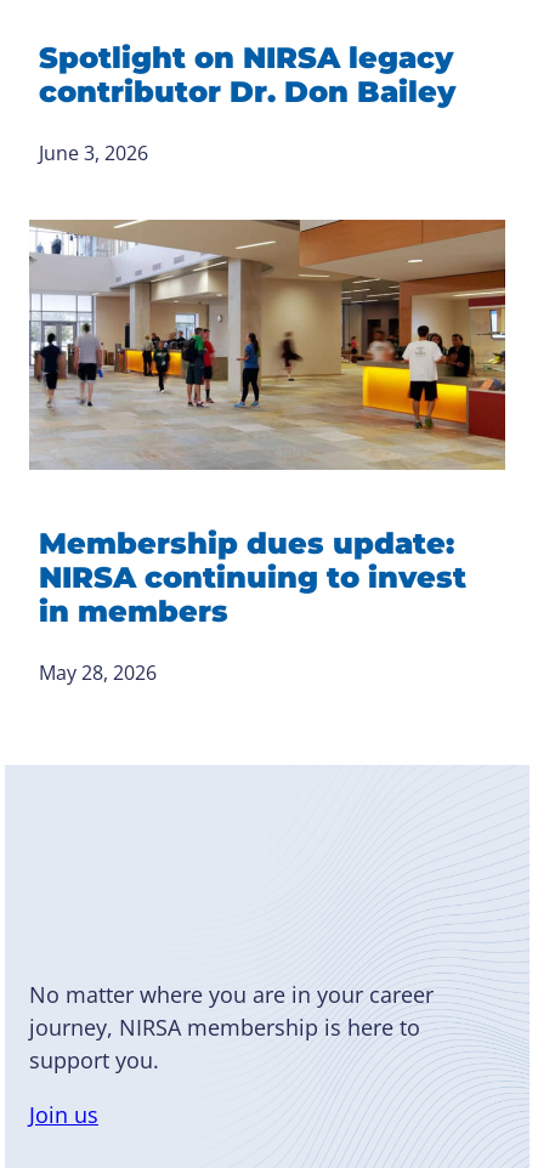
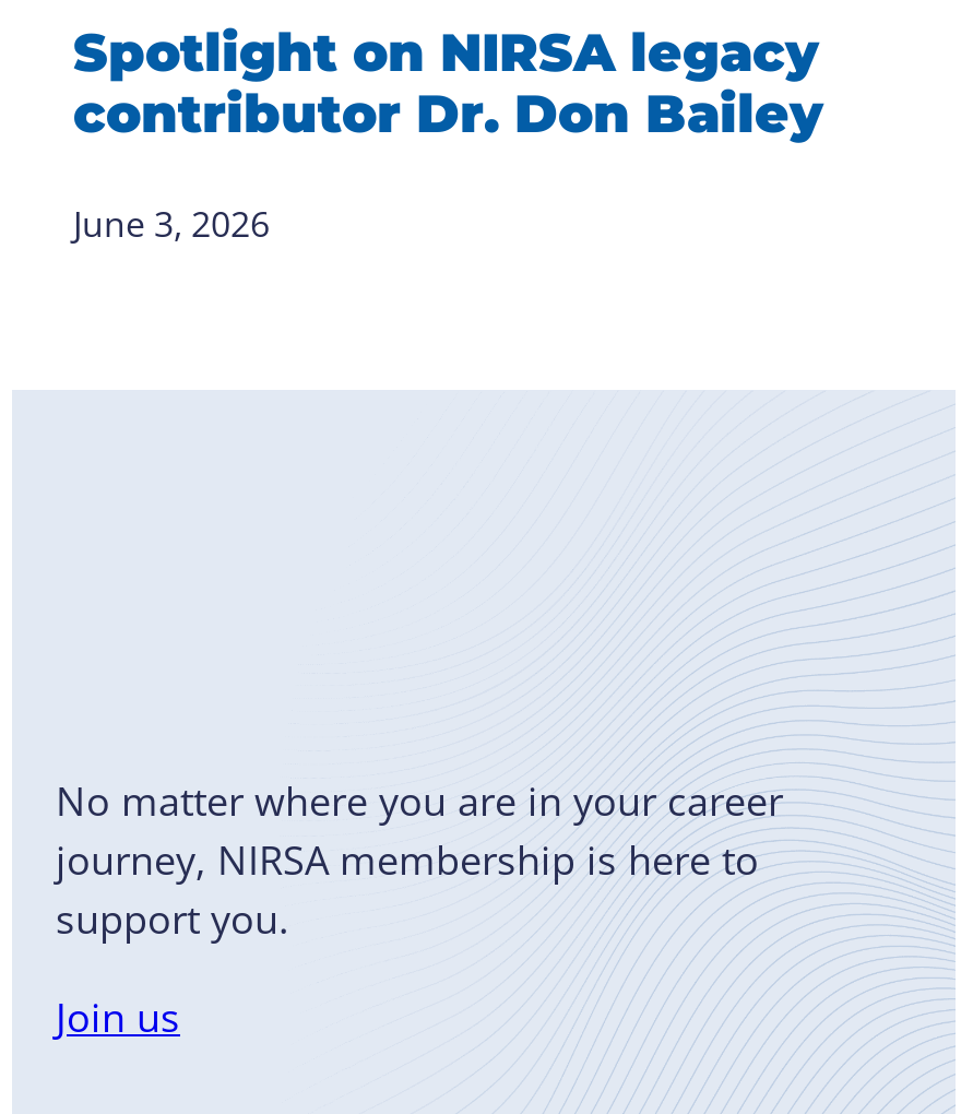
[28,219,506,470] [image] -> none
[39,526,466,686] Membership dues update: | NIRSA continuing to invest | in members | May 28, 2026 -> none

